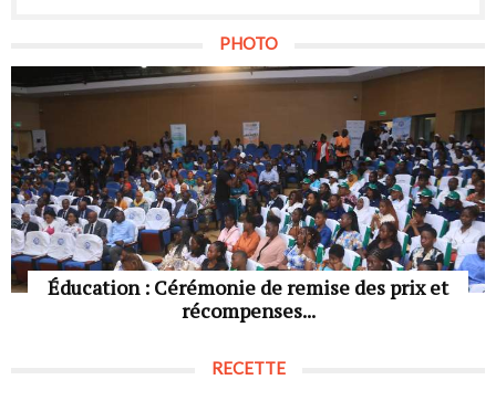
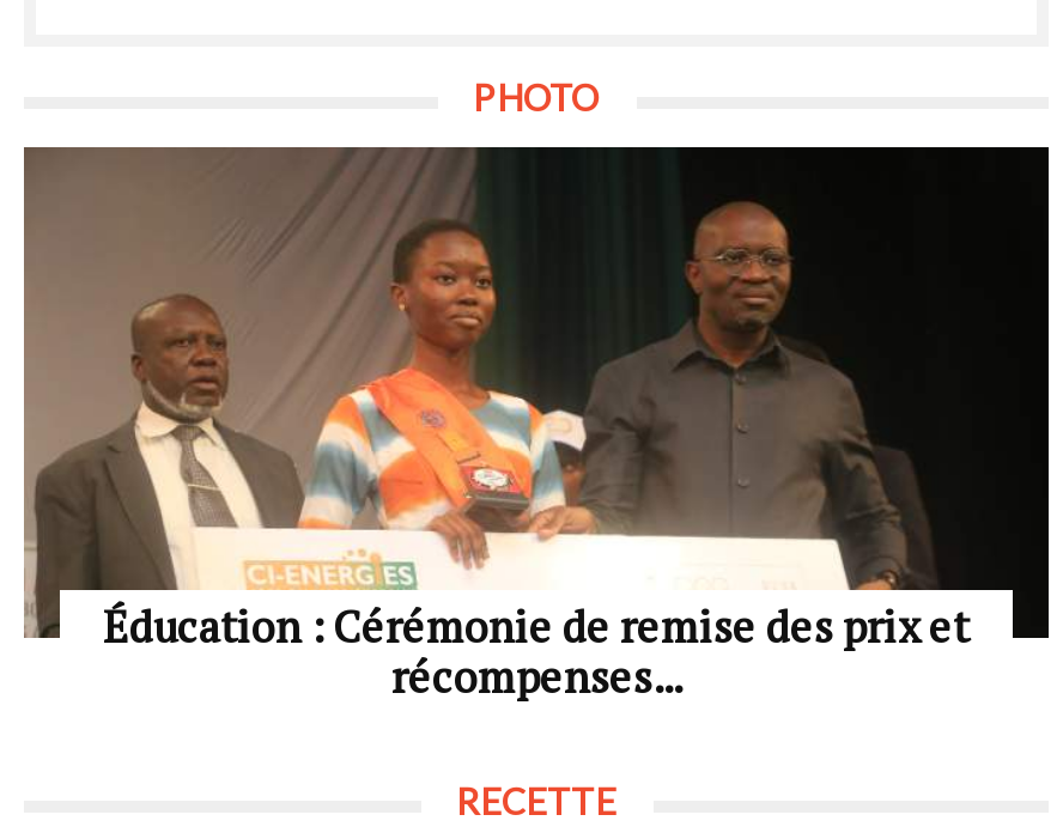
[10,65,486,293] [image] -> [22,145,1051,640] [image]

